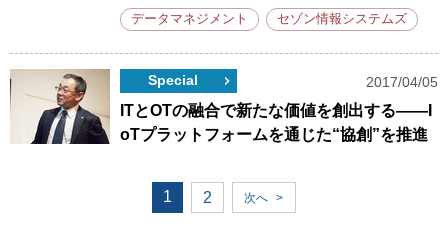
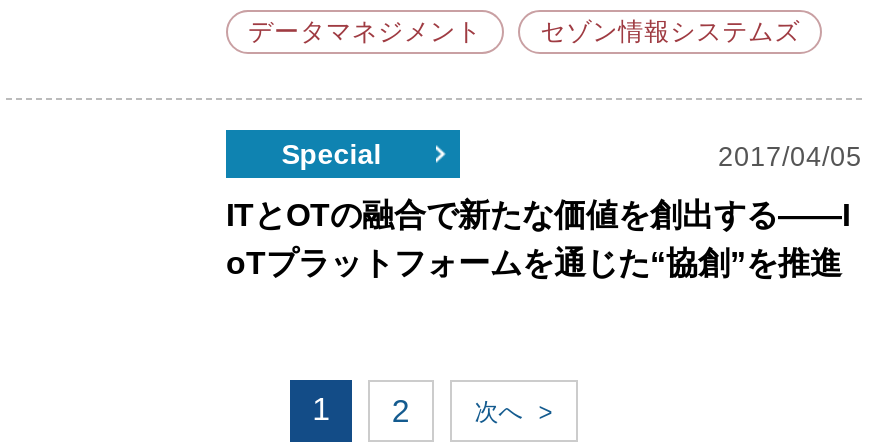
[9,68,111,145] [image] -> none

